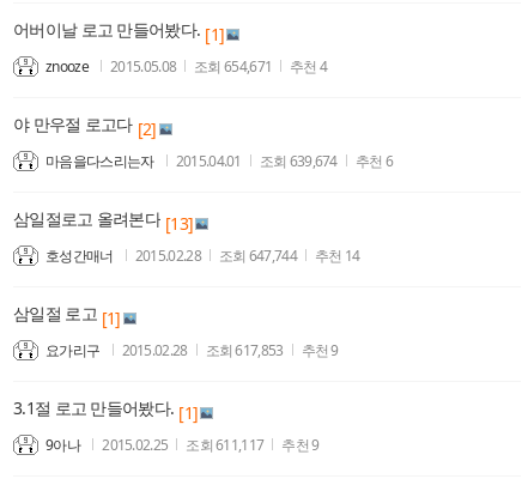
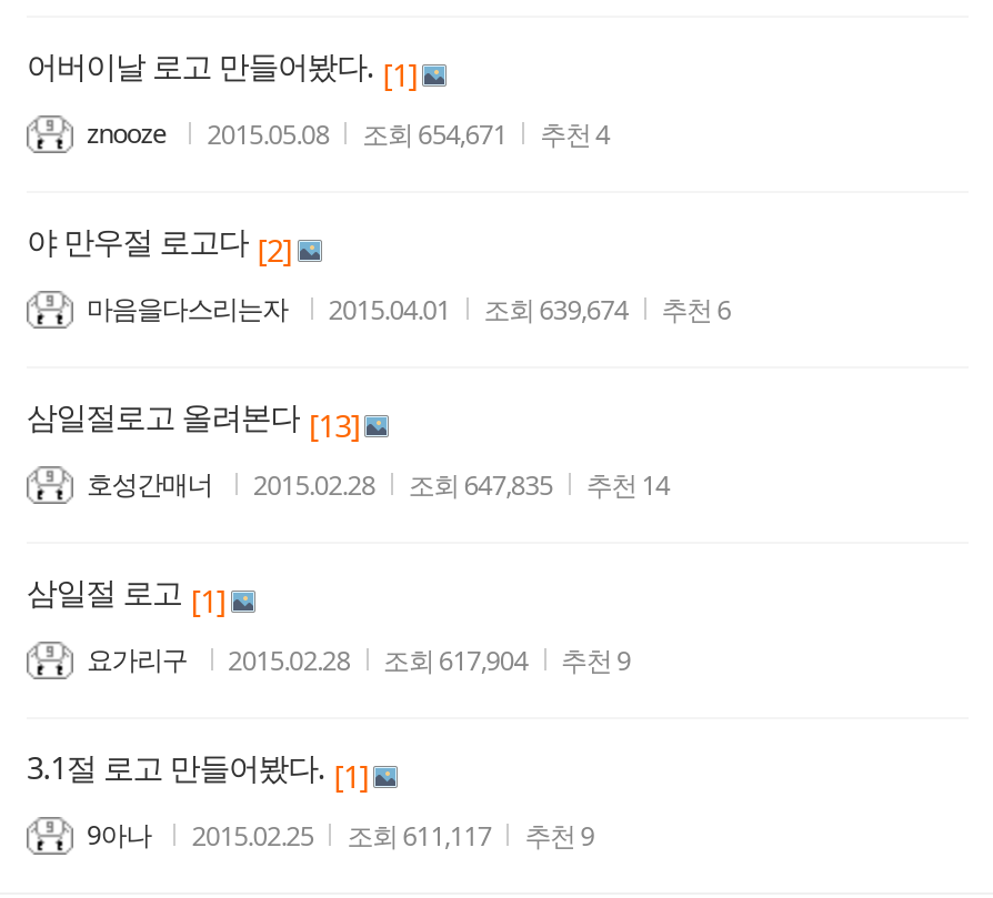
[45,245,360,265] 호성간매너 2015.02.28 조회 647,744 추천 14 -> [87,466,669,503] 호성간매너 2015.02.28 조회 647,835 추천 14
[45,340,339,360] 요가리구 2015.02.28 조회 617,853 추천 9 -> [87,641,630,679] 요가리구 2015.02.28 조회 617,904 추천 9

